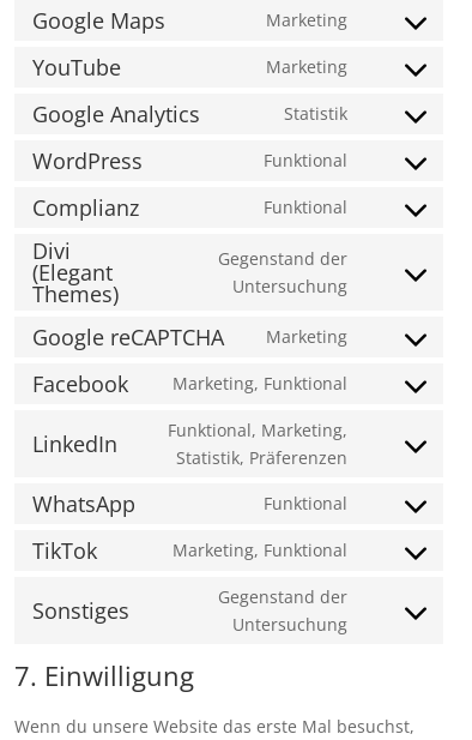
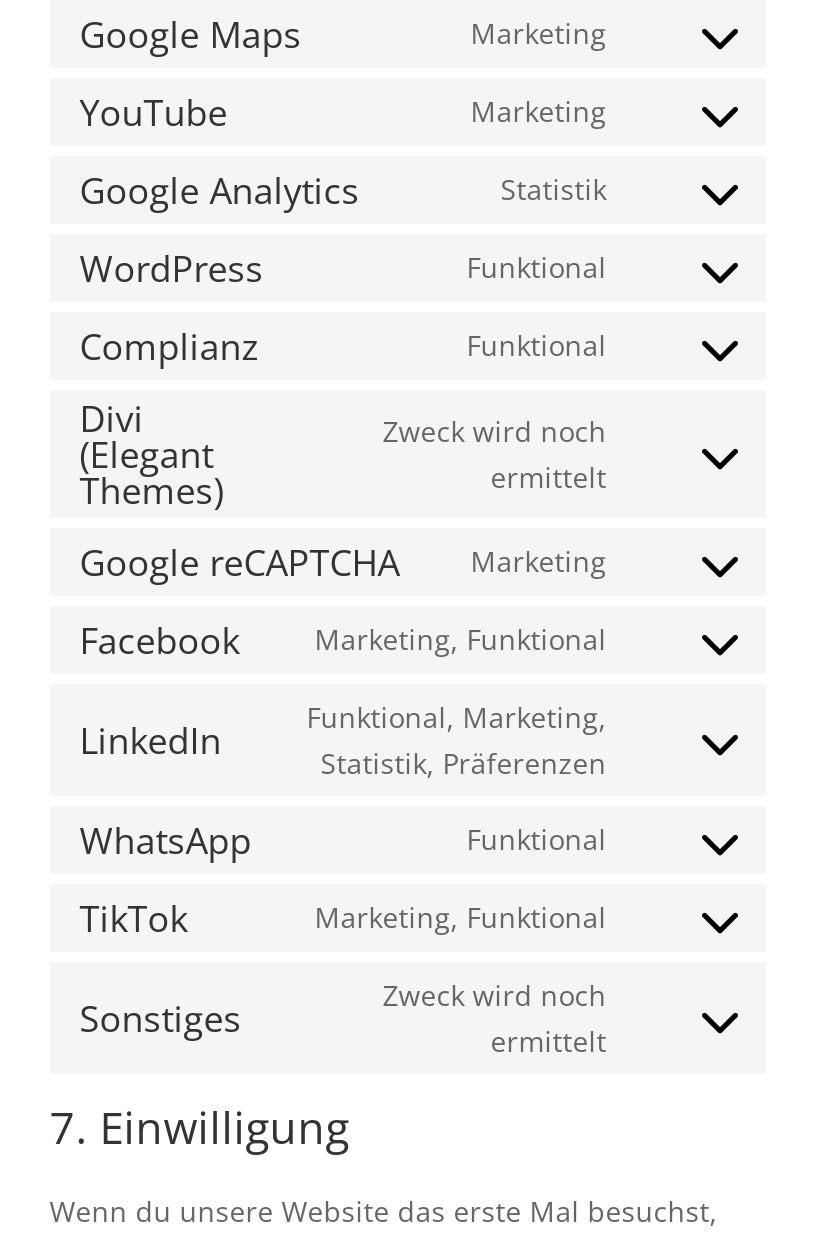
[218,247,348,297] Gegenstand der | Untersuchung -> [382,412,606,496] Zweck wird noch | ermittelt
[218,585,348,636] Gegenstand der | Untersuchung -> [382,976,606,1060] Zweck wird noch | ermittelt

